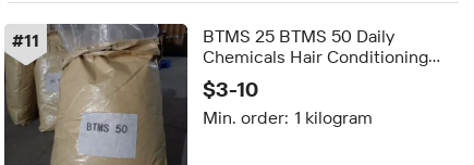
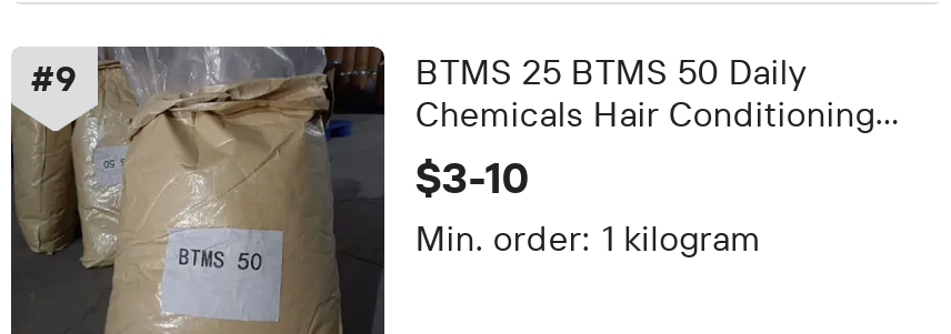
[12,30,39,51] #11 -> [31,58,78,100] #9

